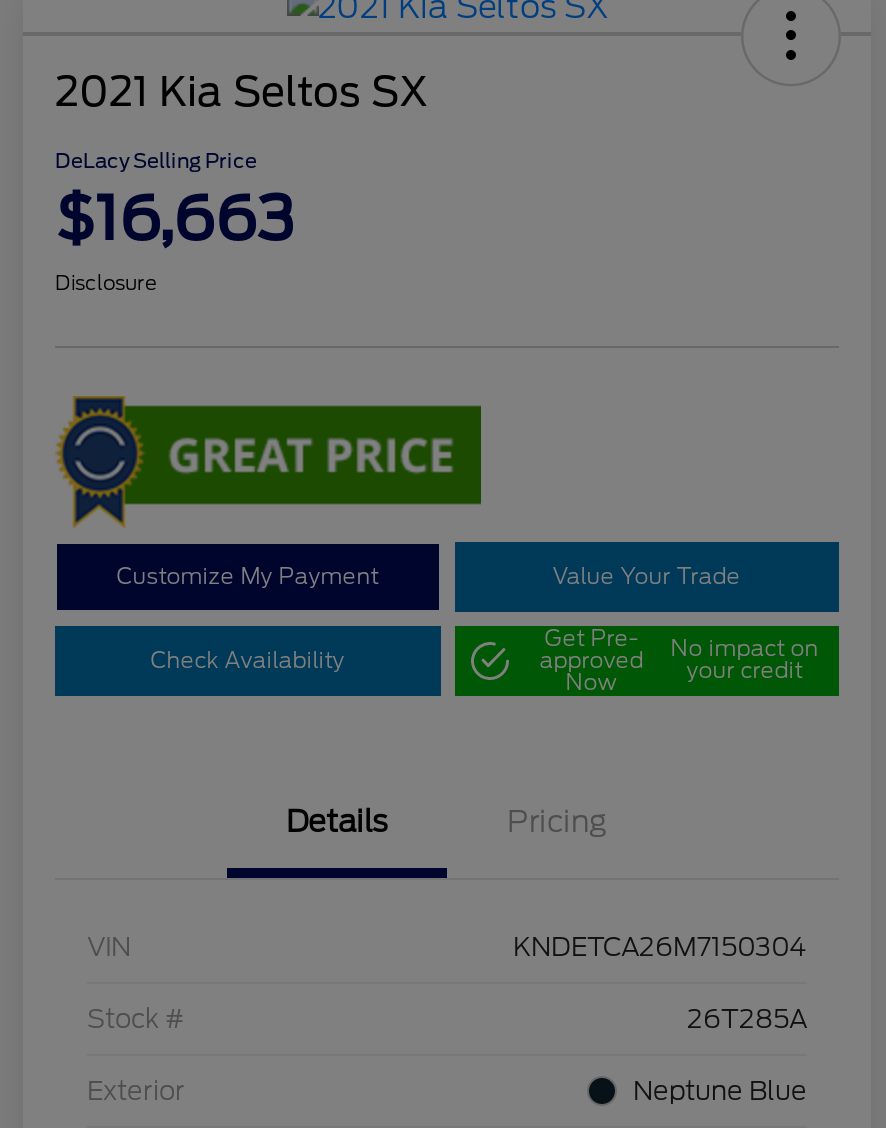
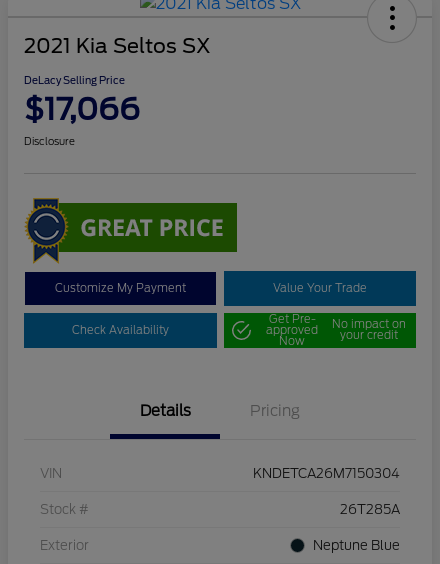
[55,182,295,254] $16,663 -> [24,91,140,127] $17,066

